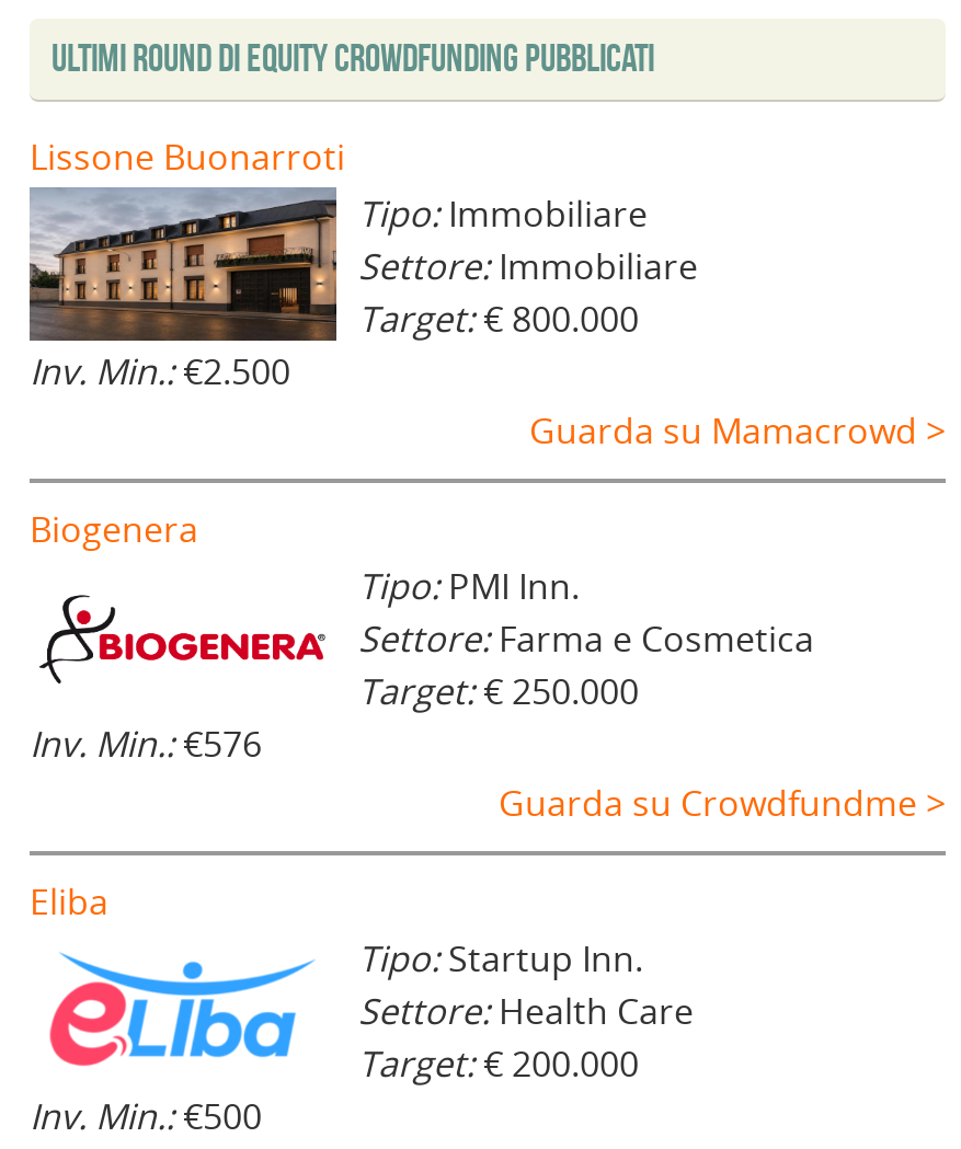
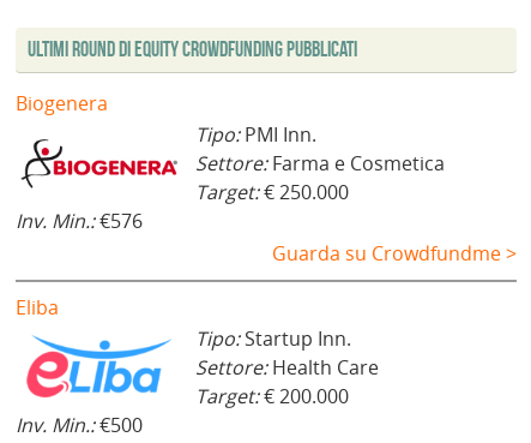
[27,132,946,454] [image] | Lissone Buonarroti | Tipo: Immobiliare | Settore: Immobiliare | Target:€ 800.000 | Inv. Min.:€2.500 | Guarda su Mamacrowd > -> none

